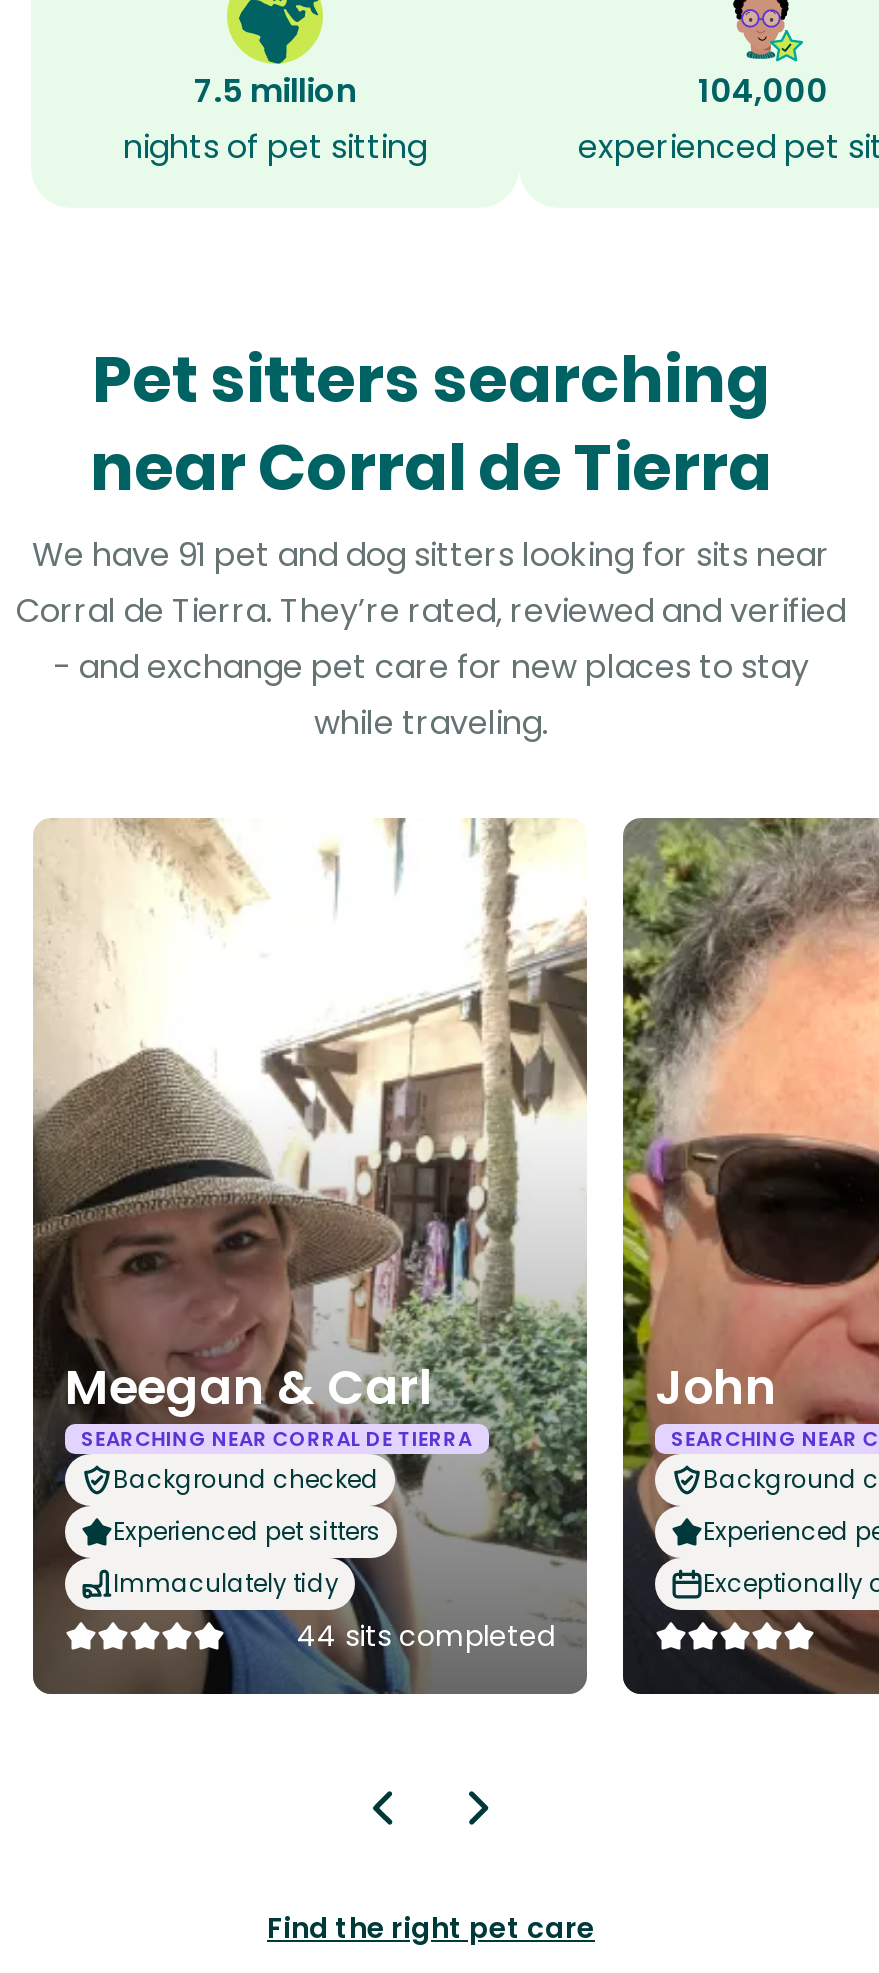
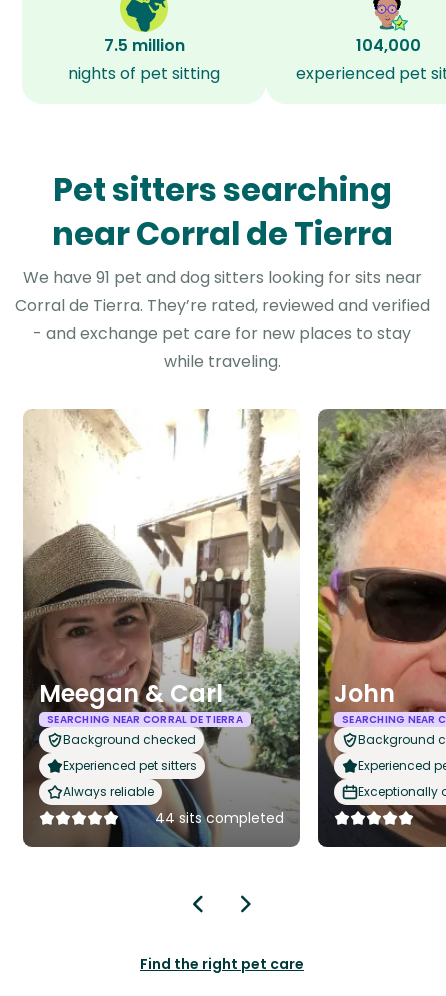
[113,1566,339,1600] Immaculately tidy -> [63,783,154,800] Always reliable

